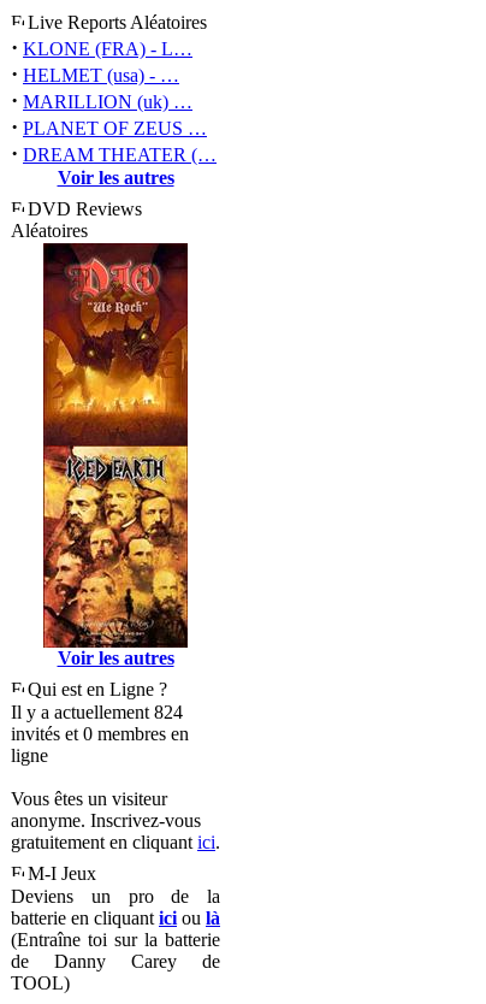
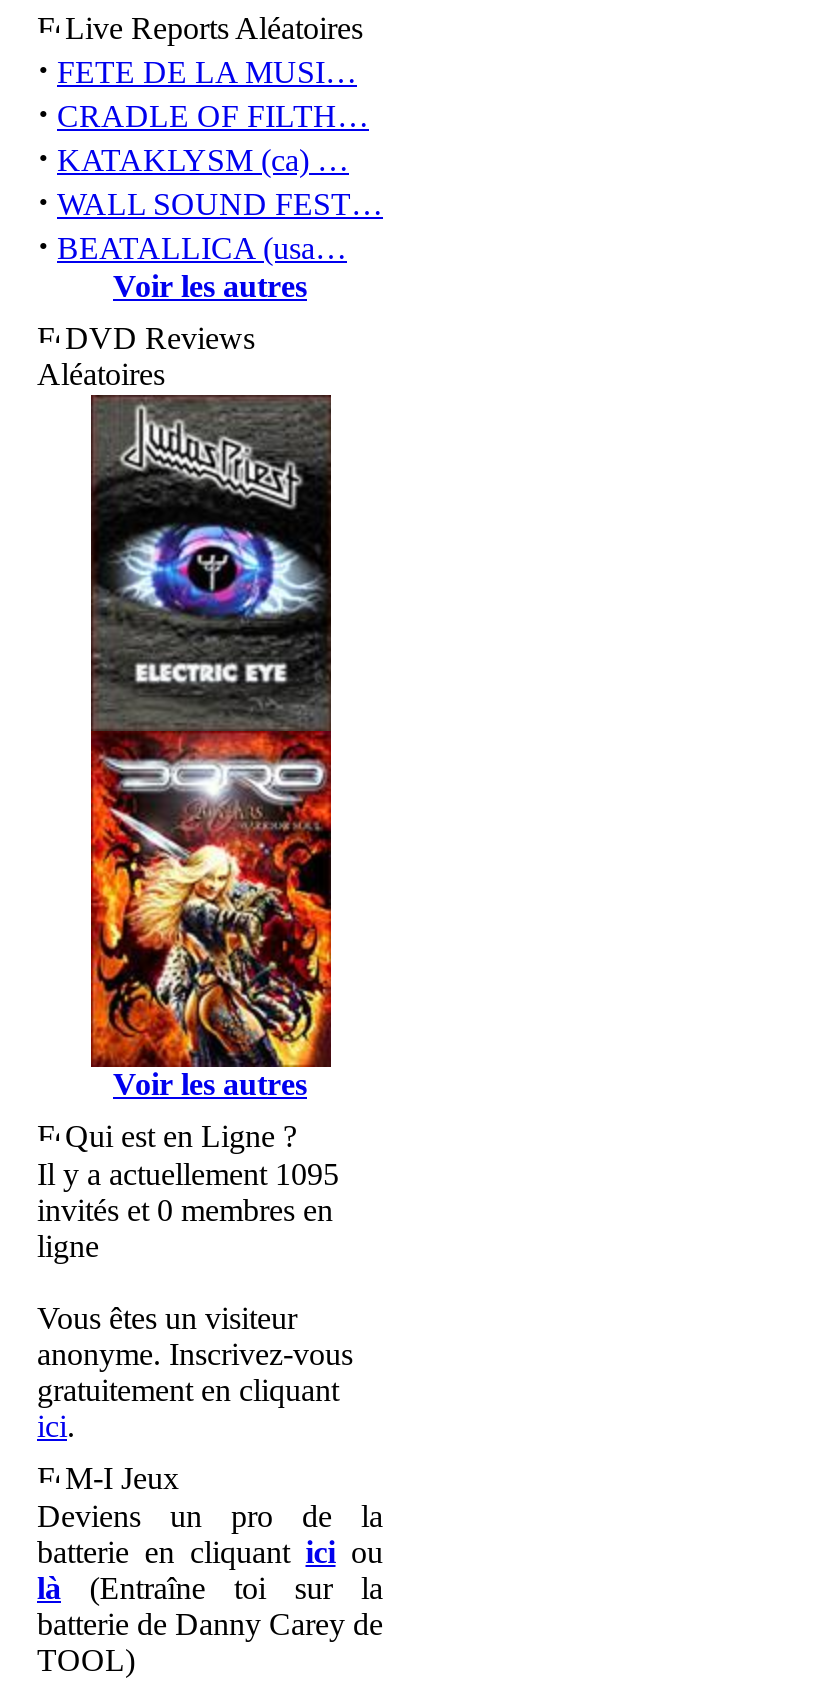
[11,35,217,166] · KLONE (FRA) - L… | · HELMET (usa) - … | · MARILLION (uk) … | · PLANET OF ZEUS … | · DREAM THEATER (… -> [37,49,383,267] · FETE DE LA MUSI… | · CRADLE OF FILTH… | · KATAKLYSM (ca) … | · WALL SOUND FEST… | · BEATALLICA (usa…
[42,243,189,648] [image] -> [89,395,333,1067] [image]
[11,702,183,722] Il y a actuellement 824 -> [37,1157,339,1191] Il y a actuellement 1095

